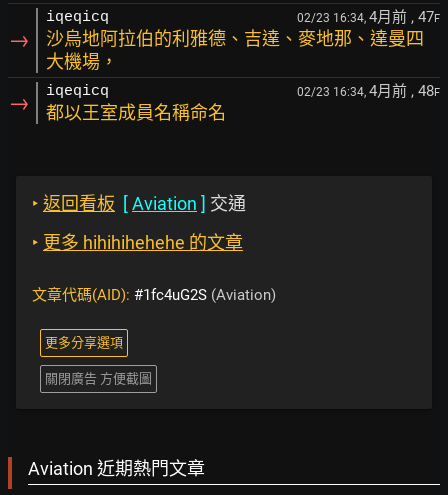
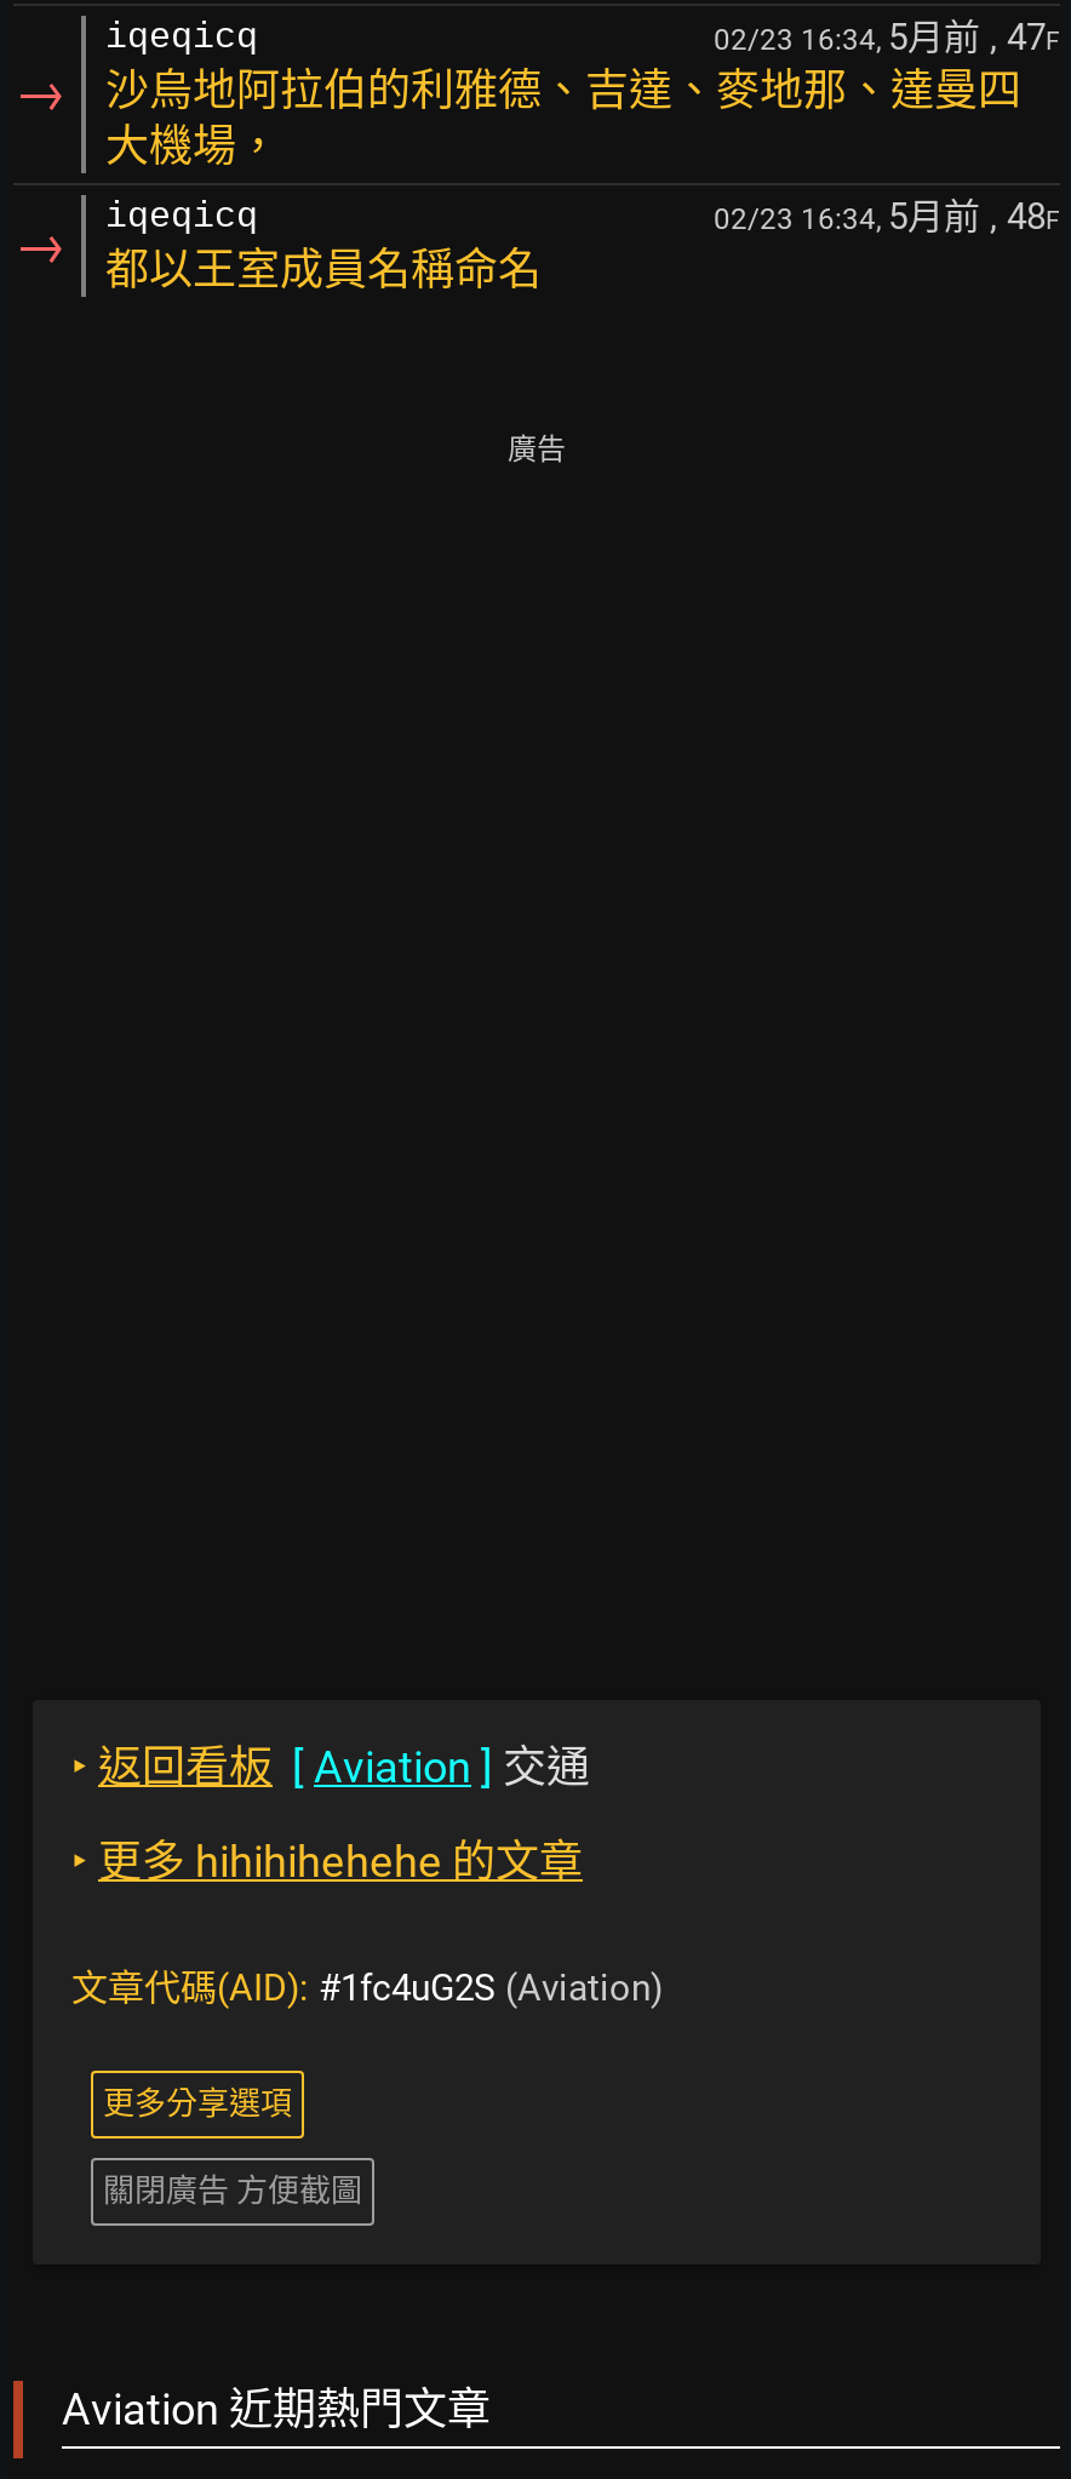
[297,8,440,26] 02/23 16:34, 4月前, 47F -> [714,15,1060,58] 02/23 16:34, 5月前, 47F
[297,82,440,100] 02/23 16:34, 4月前, 48F -> [714,194,1060,238] 02/23 16:34, 5月前, 48F
none -> [508,432,566,466] 廣告

